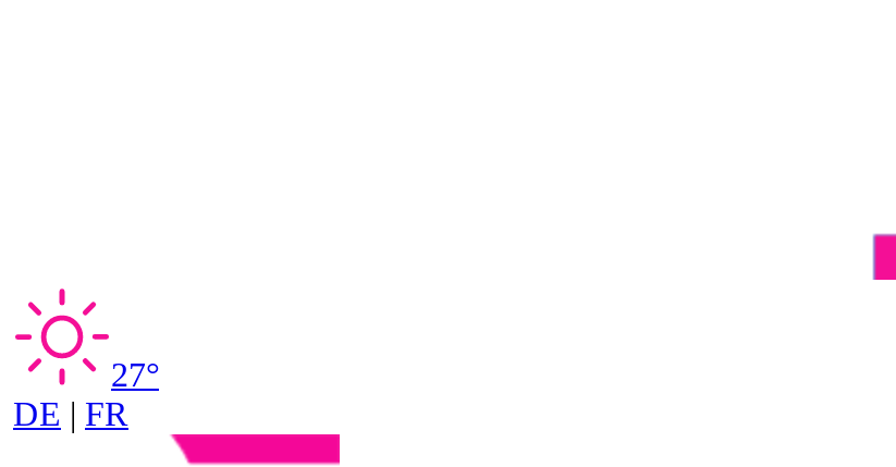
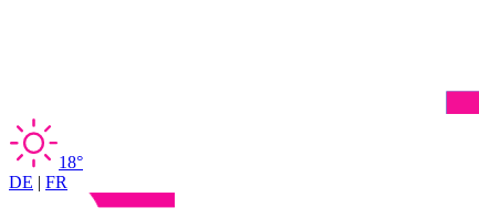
[111,356,159,393] 27° -> [59,153,83,172] 18°

